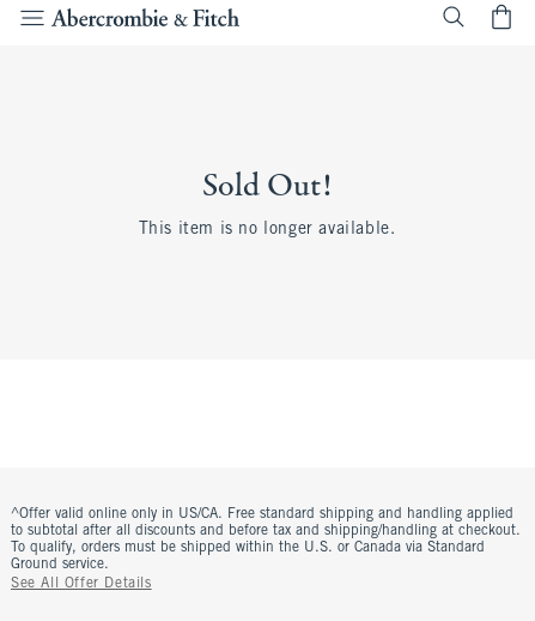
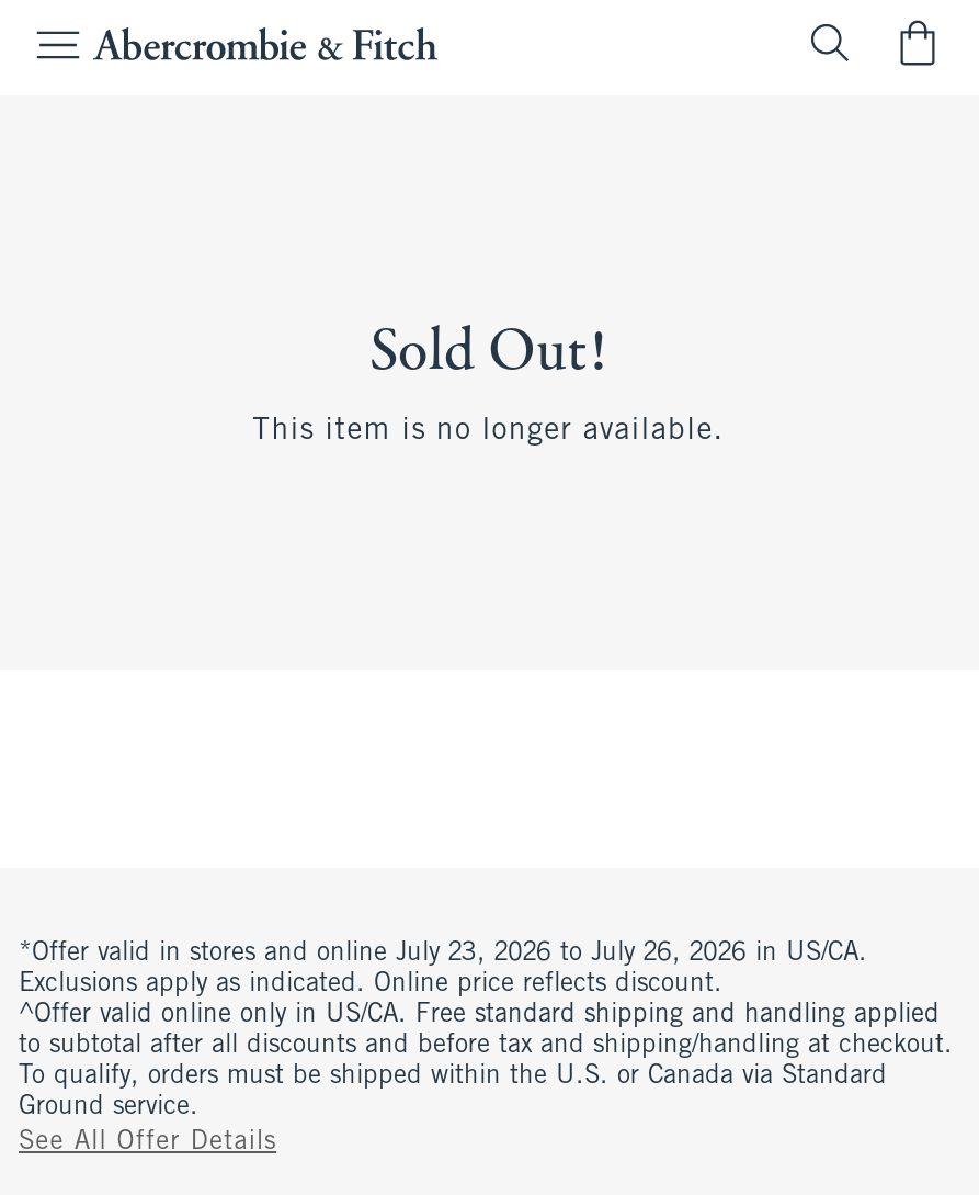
none -> [19,940,867,997] *Offer valid in stores and online July 23, 2026 to July 26, 2026 in US/CA. | Exclusions apply as indicated. Online price reflects discount.

